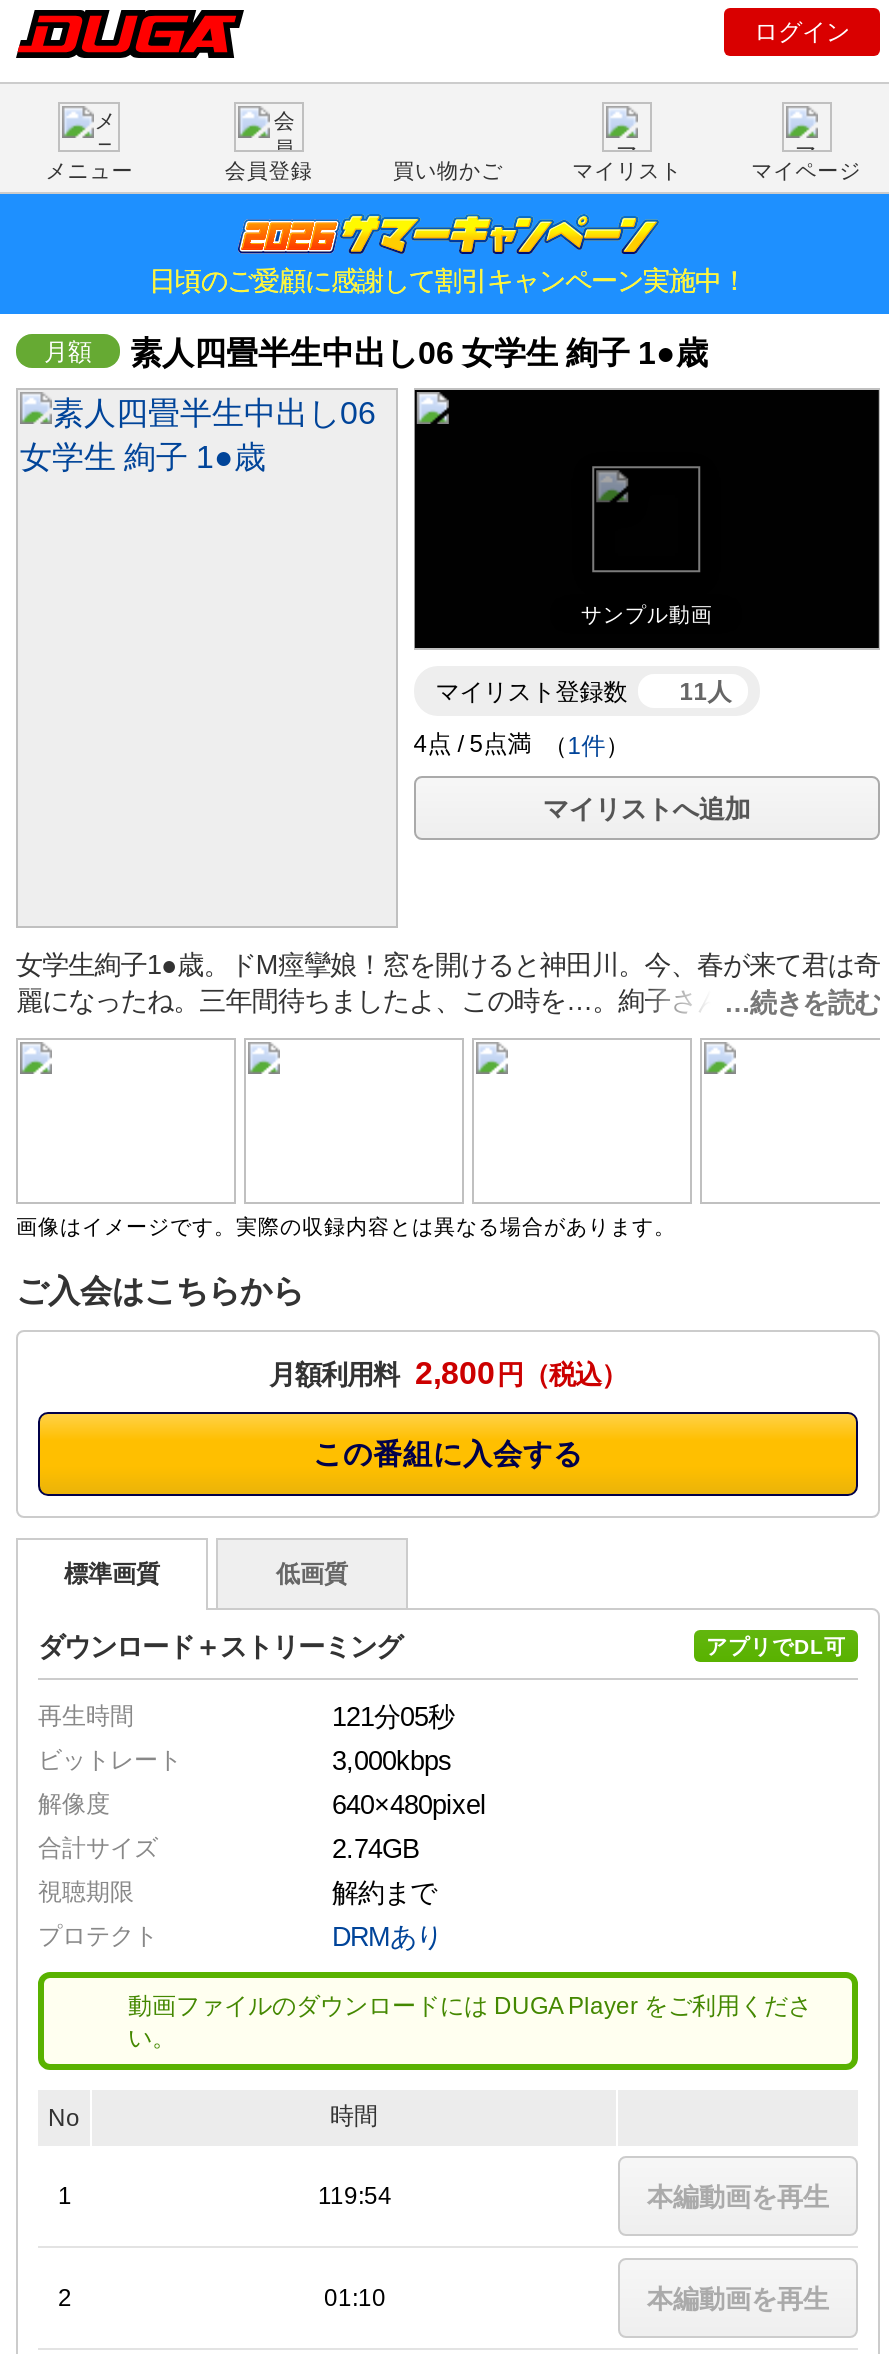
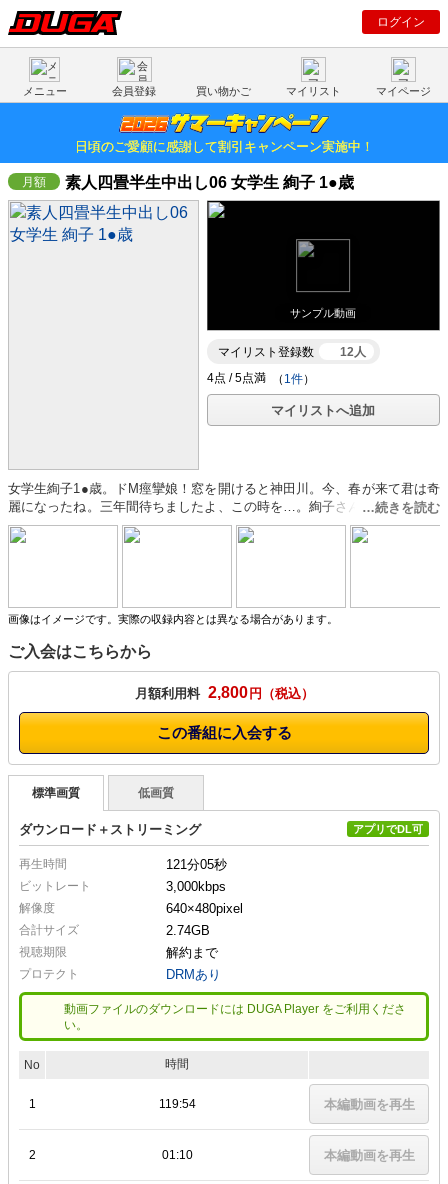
[436,677,732,706] マイリスト登録数 11人 -> [218,345,366,359] マイリスト登録数 12人

